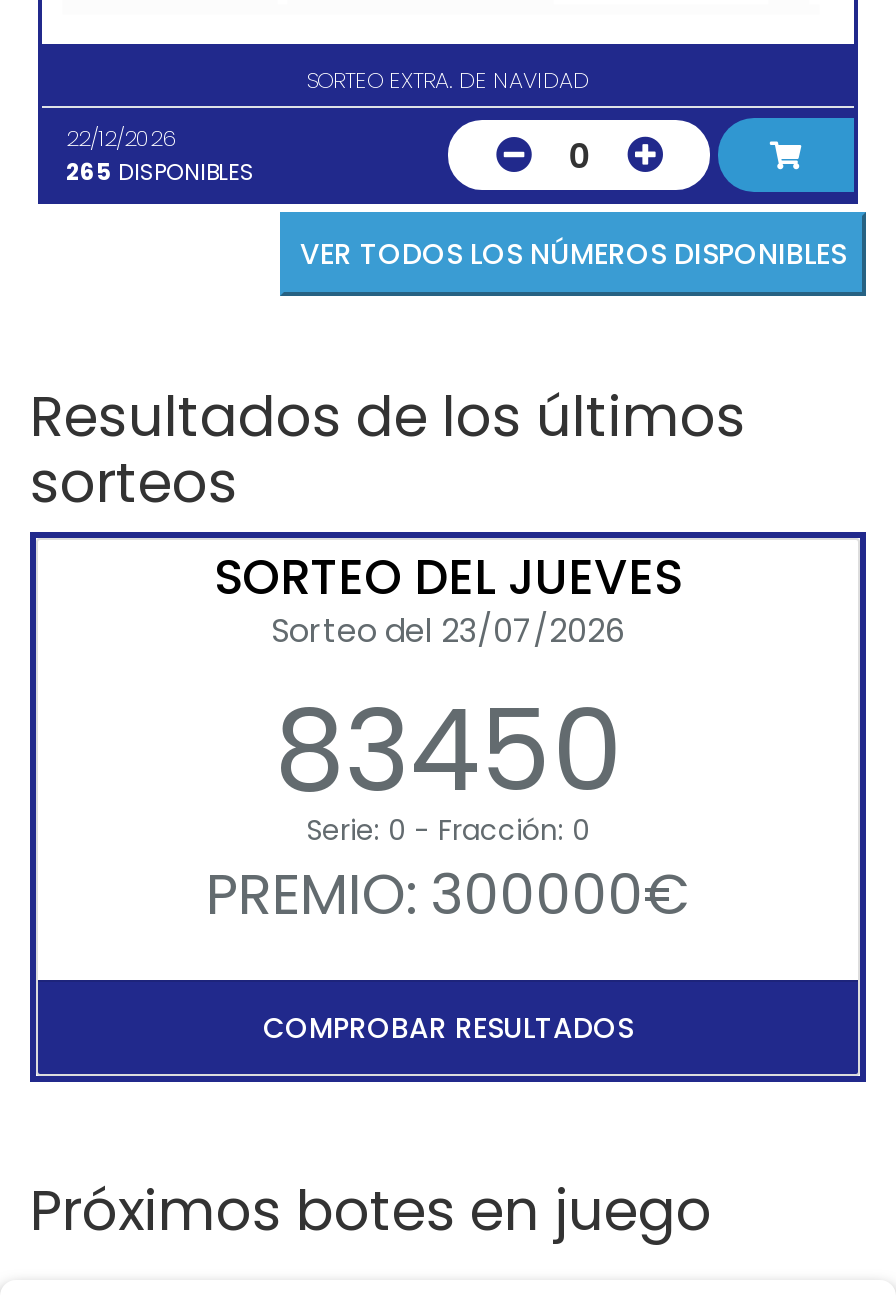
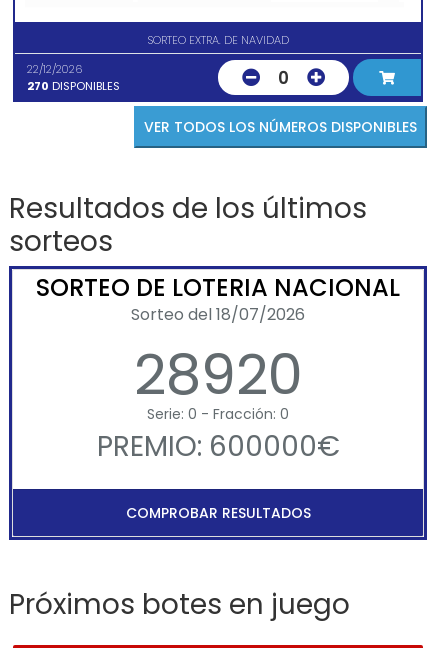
[66,155,254,187] 265 DISPONIBLES -> [27,78,120,94] 270 DISPONIBLES
[214,543,682,829] SORTEO DEL JUEVES | Sorteo del 23/07/2026 | 83450 -> [36,271,400,414] SORTEO DE LOTERIA NACIONAL | Sorteo del 18/07/2026 | 28920
[206,855,690,933] PREMIO: 300000€ -> [96,427,339,466] PREMIO: 600000€

